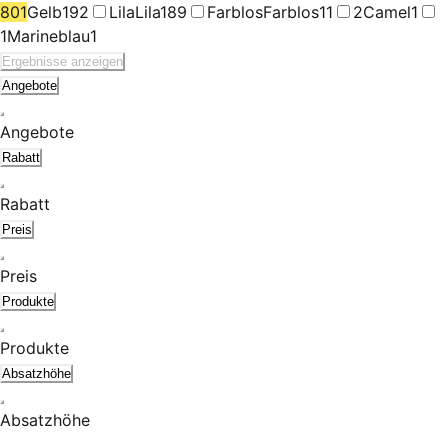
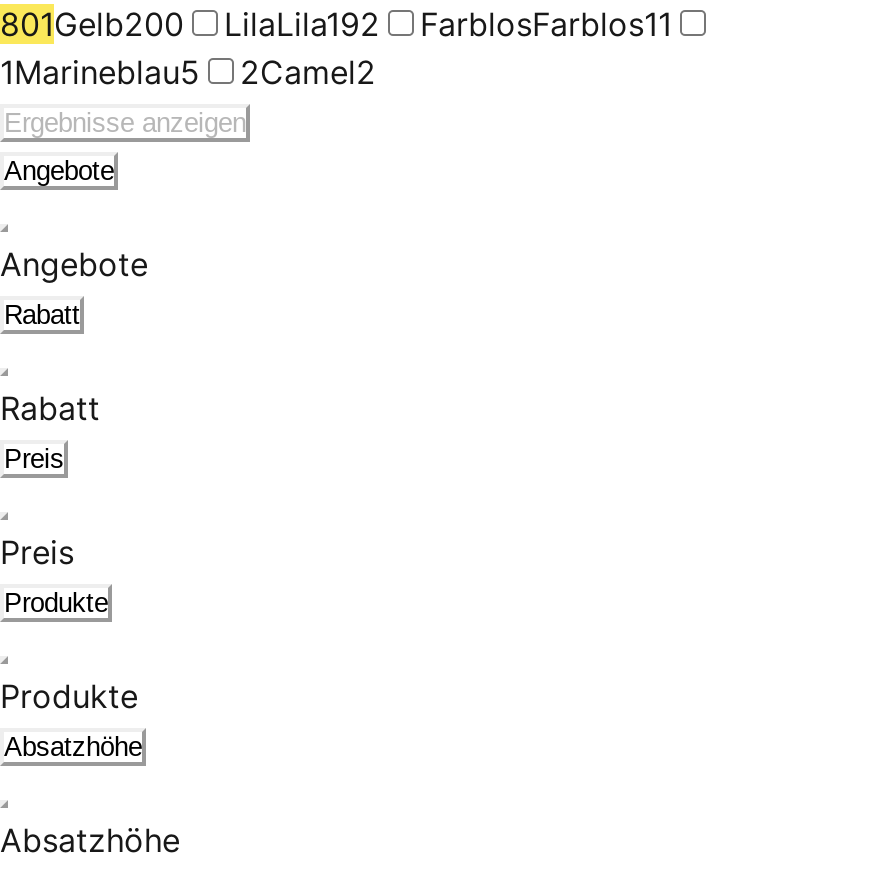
[0,2,89,22] 801Gelb192 -> [0,4,184,44] 801Gelb200
[0,2,418,46] 2Camel1 | 1Marineblau1 -> [0,52,376,92] 1Marineblau5 | 2Camel2
[109,2,187,22] LilaLila189 -> [224,4,380,44] LilaLila192

